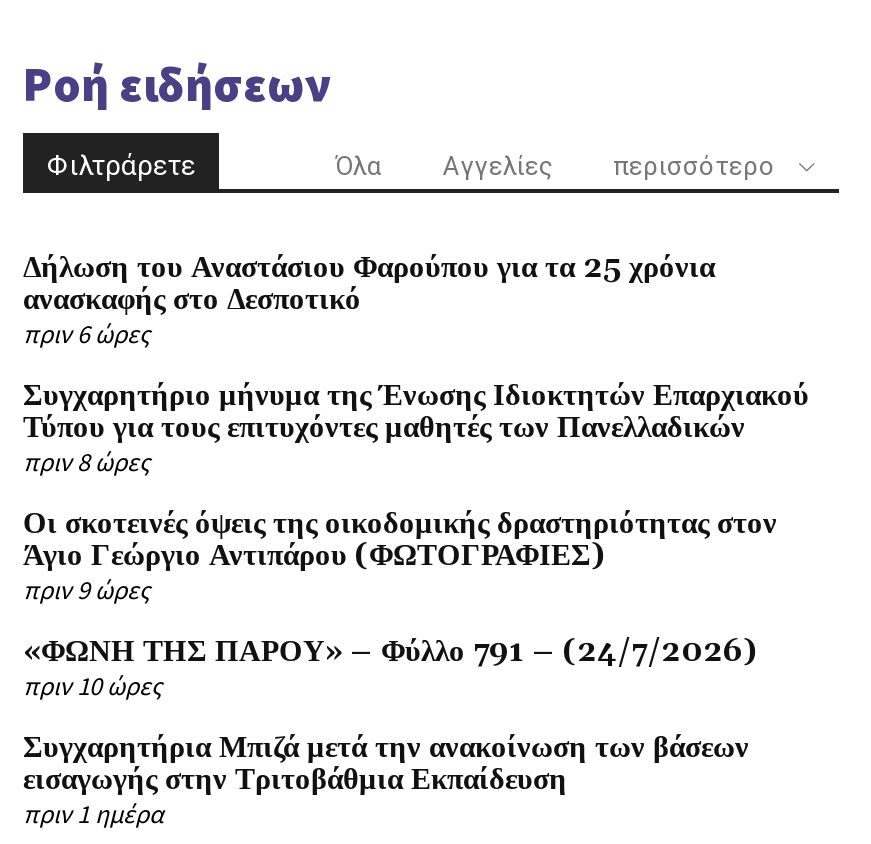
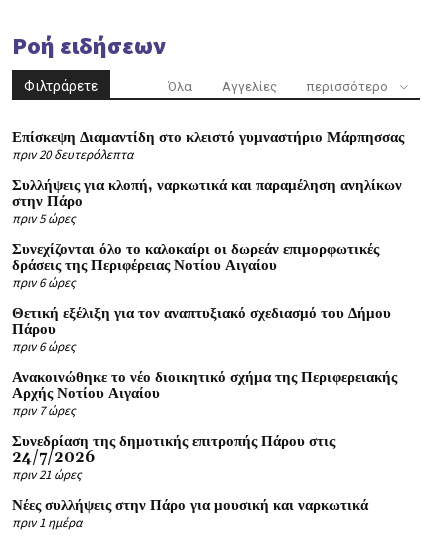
[23,249,715,319] Δήλωση του Αναστάσιου Φαρούπου για τα 25 χρόνια | ανασκαφής στο Δεσποτικό -> [12,128,404,275] Επίσκεψη Διαμαντίδη στο κλειστό γυμναστήριο Μάρπησσας | πριν 20 δευτερόλεπτα | Συλλήψεις για κλοπή, ναρκωτικά και παραμέληση ανηλίκων | στην Πάρο | πριν 5 ώρες | Συνεχίζονται όλο το καλοκαίρι οι δωρεάν επιμορφωτικές | δράσεις της Περιφέρειας Νοτίου Αιγαίου
[23,377,809,479] Συγχαρητήριο μήνυμα της Ένωσης Ιδιοκτητών Επαρχιακού | Τύπου για τους επιτυχόντες μαθητές των Πανελλαδικών | πριν 8 ώρες -> [12,304,391,355] Θετική εξέλιξη για τον αναπτυξιακό σχεδιασμό του Δήμου | Πάρου | πριν 6 ώρες
[23,505,777,607] Οι σκοτεινές όψεις της οικοδομικής δραστηριότητας στον | Άγιο Γεώργιο Αντιπάρου (ΦΩΤΟΓΡΑΦΙΕΣ) | πριν 9 ώρες -> [12,368,397,419] Ανακοινώθηκε το νέο διοικητικό σχήμα της Περιφερειακής | Αρχής Νοτίου Αιγαίου | πριν 7 ώρες
[23,633,755,703] «ΦΩΝΗ ΤΗΣ ΠΑΡΟΥ» – Φύλλο 791 – (24/7/2026) | πριν 10 ώρες -> [12,432,335,483] Συνεδρίαση της δημοτικής επιτροπής Πάρου στις | 24/7/2026 | πριν 21 ώρες
[23,729,749,799] Συγχαρητήρια Μπιζά μετά την ανακοίνωση των βάσεων | εισαγωγής στην Τριτοβάθμια Εκπαίδευση -> [12,496,368,515] Νέες συλλήψεις στην Πάρο για μουσική και ναρκωτικά

